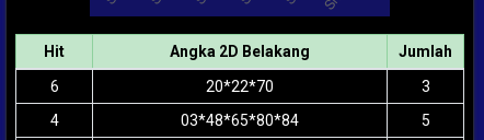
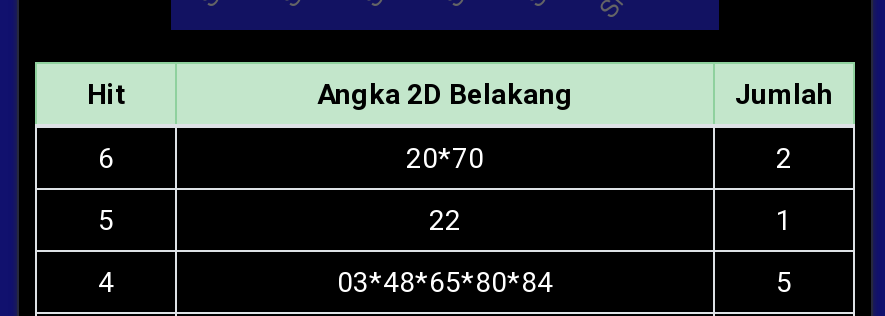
[206,77,430,95] 20*22*70 | 3 -> [98,141,792,235] 20*70 | 2 | 5 | 22 | 1

